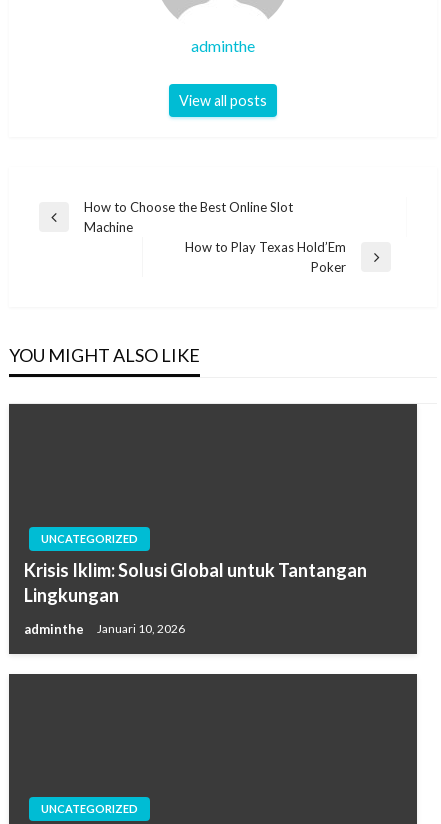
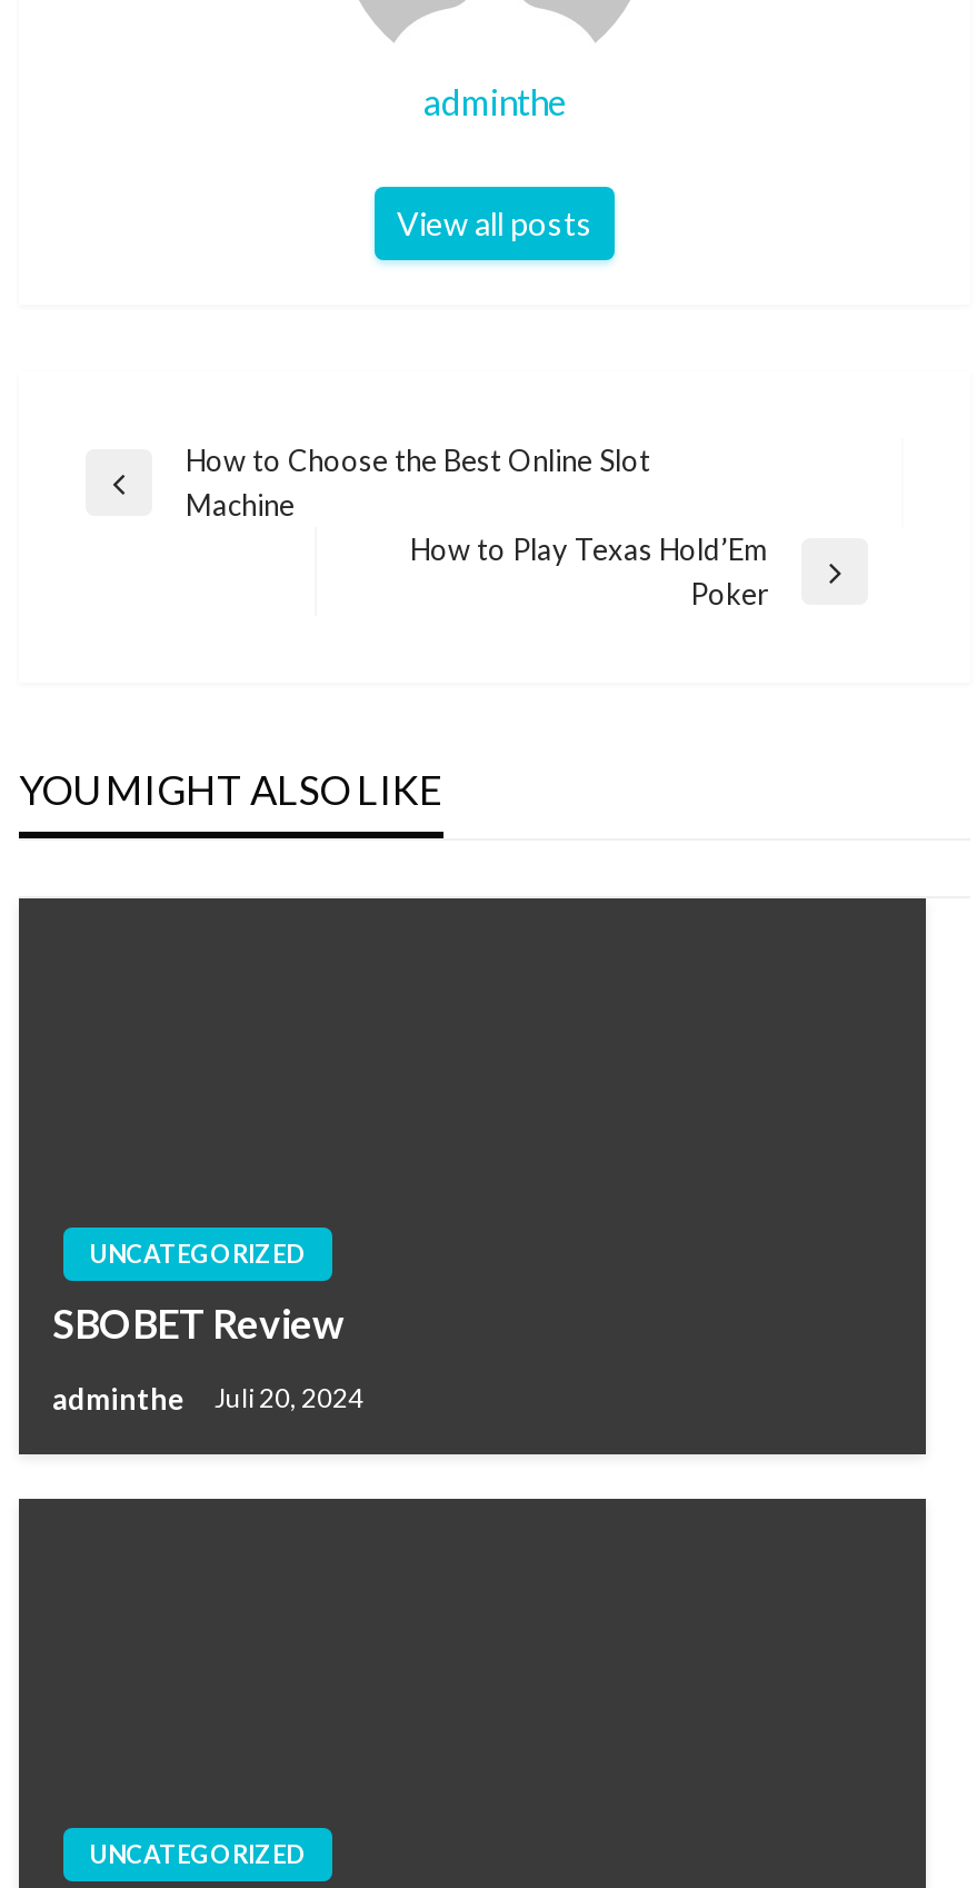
[24,559,367,606] Krisis Iklim: Solusi Global untuk Tantangan | Lingkungan -> [52,1299,343,1348] SBOBET Review
[24,621,185,637] adminthe Januari 10, 2026 -> [52,1381,363,1417] adminthe Juli 20, 2024

